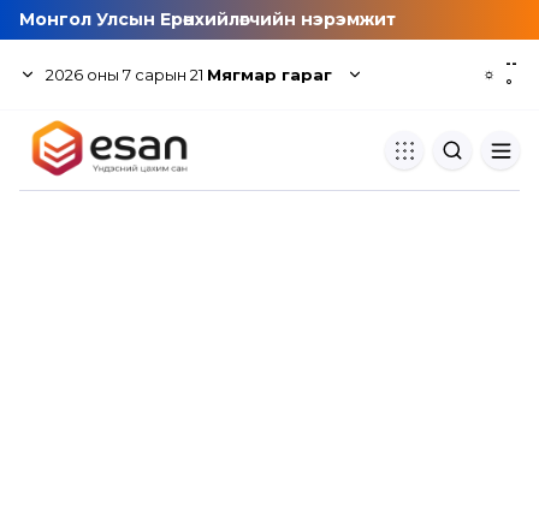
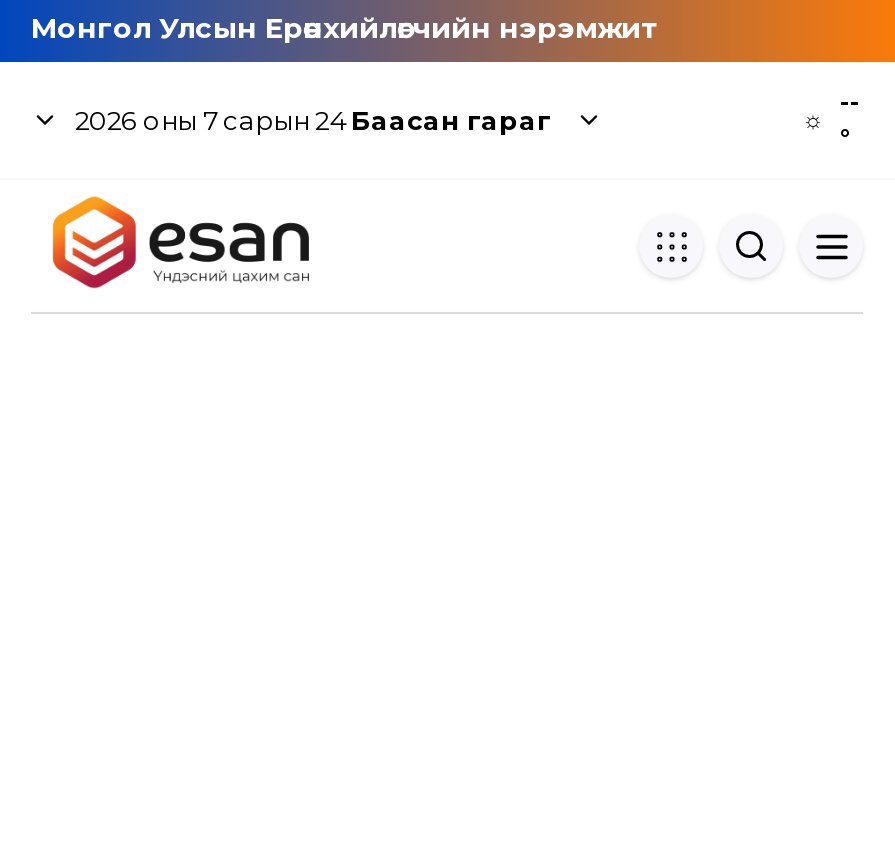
[46,65,332,84] 2026 оны 7 сарын 21 Мягмар гараг -> [75,104,551,136] 2026 оны 7 сарын 24 Баасан гараг

